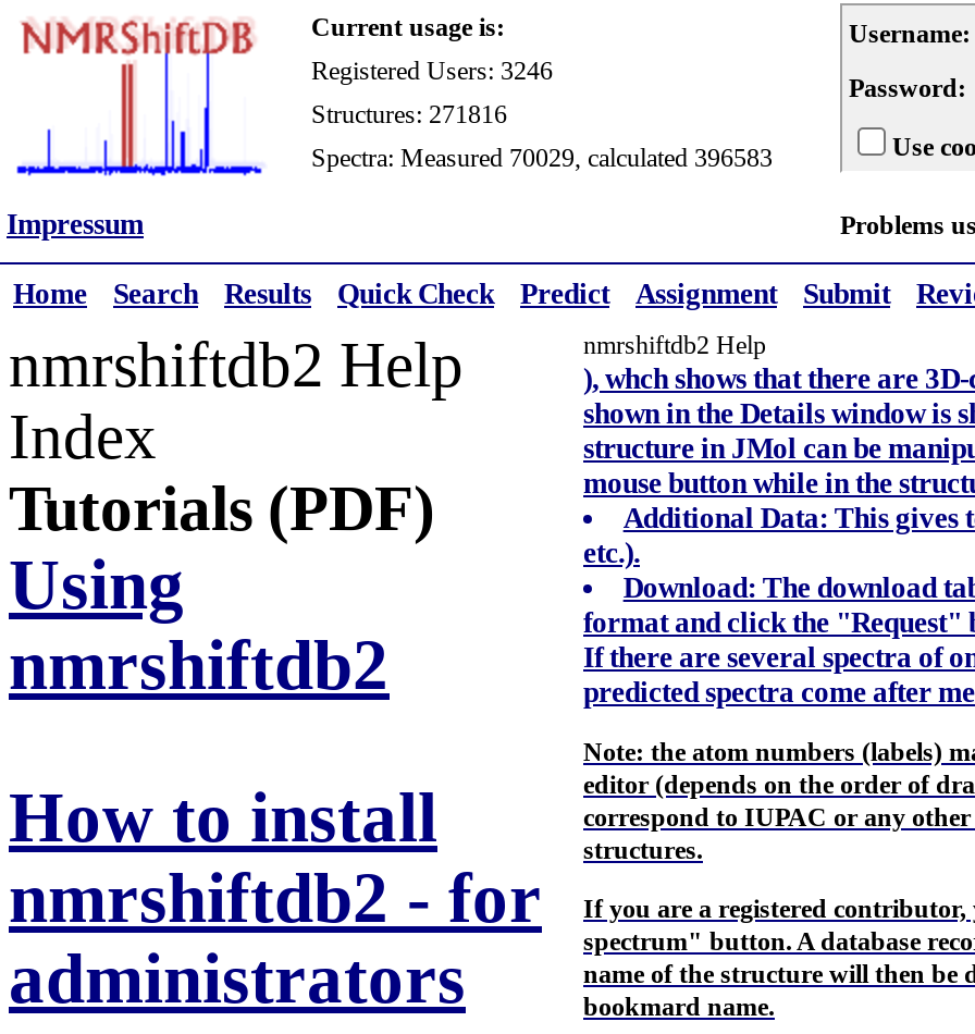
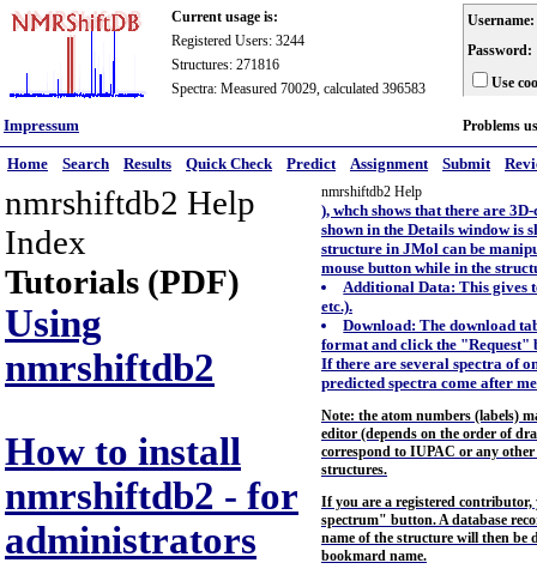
[311,56,553,86] Registered Users: 3246 -> [171,32,304,49] Registered Users: 3244

